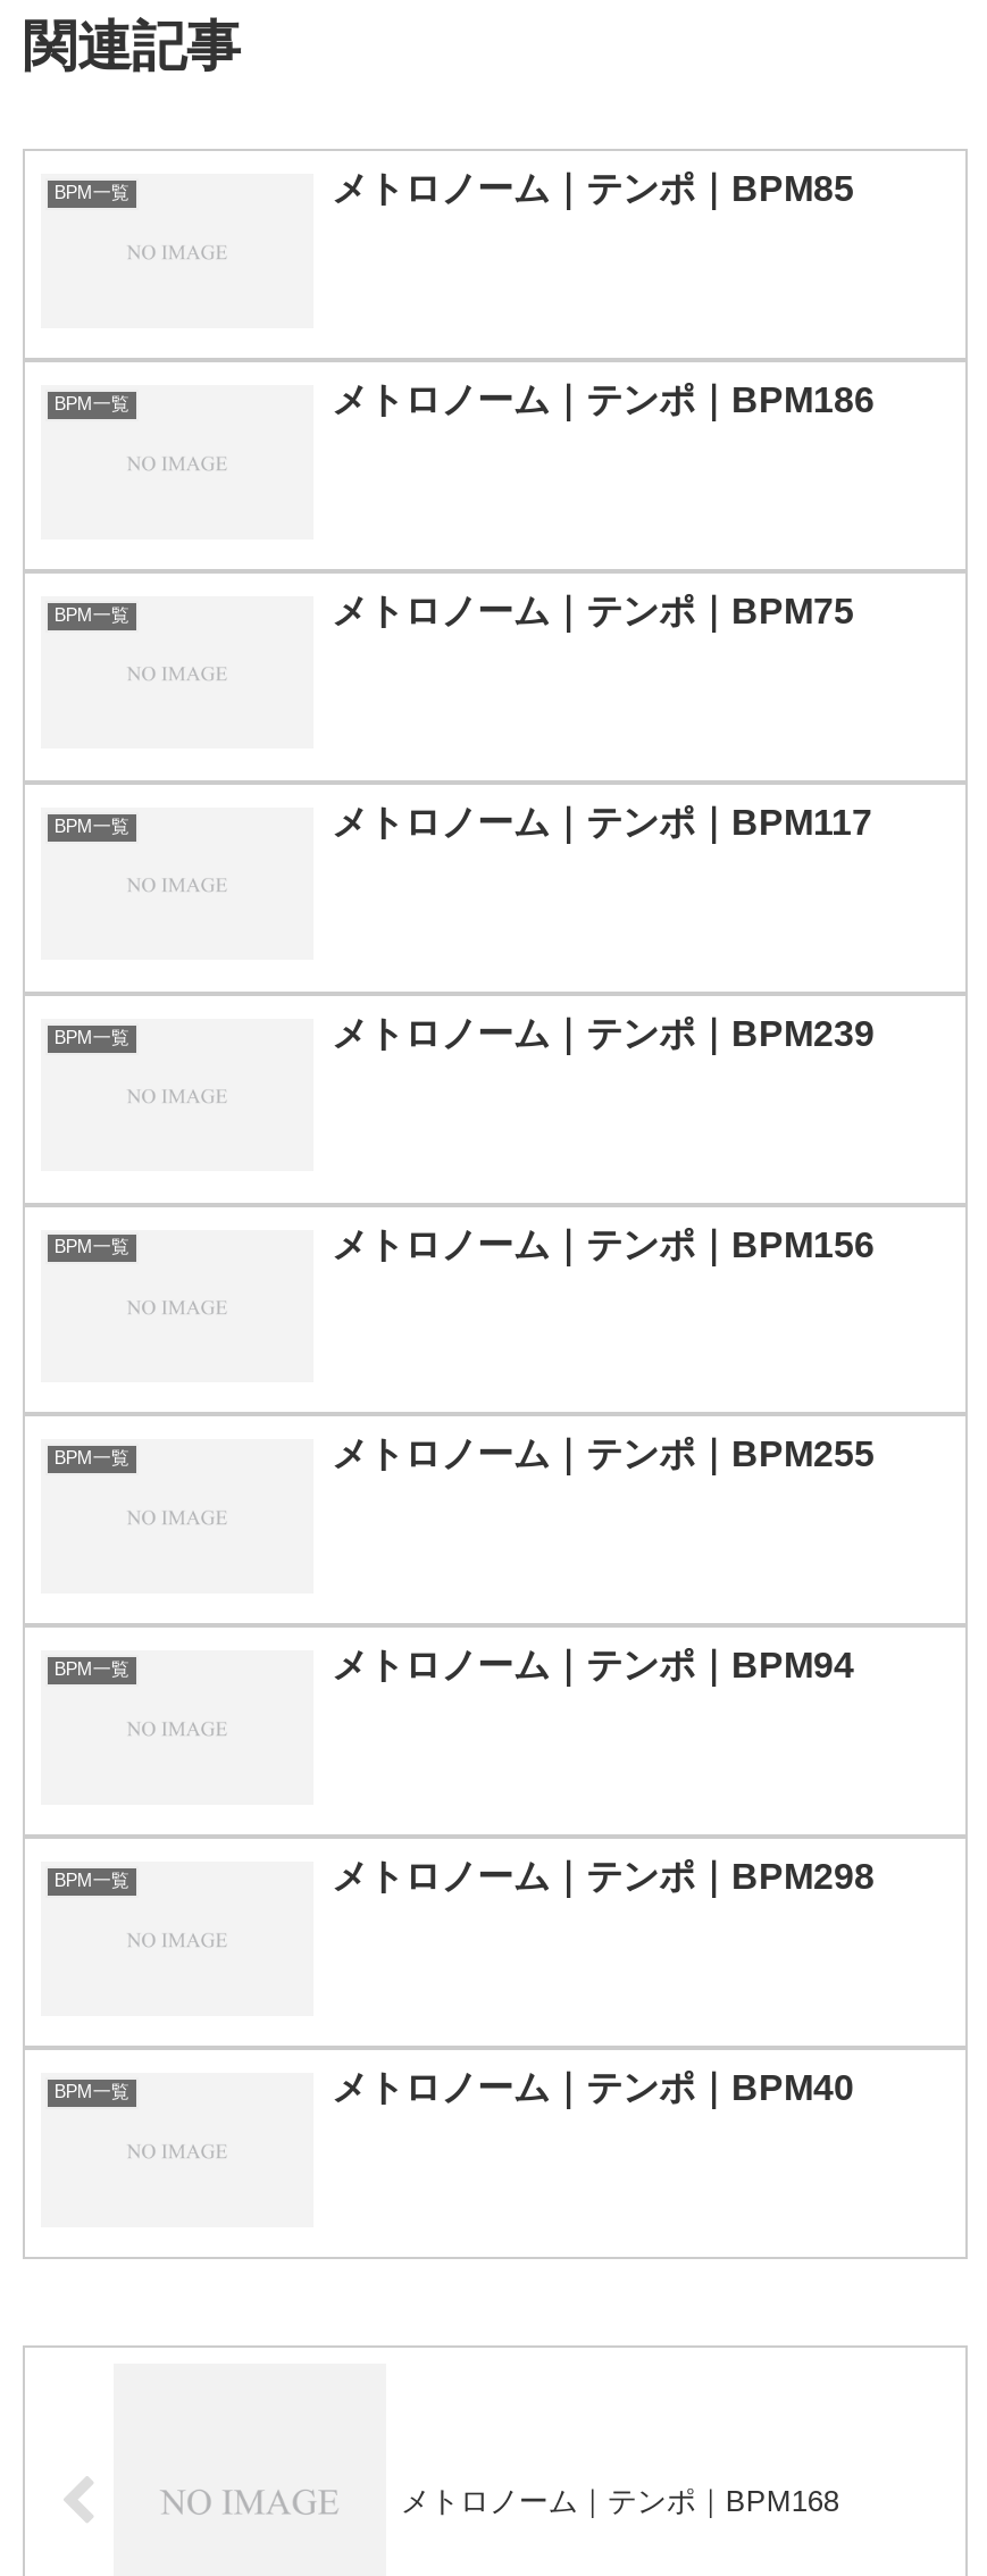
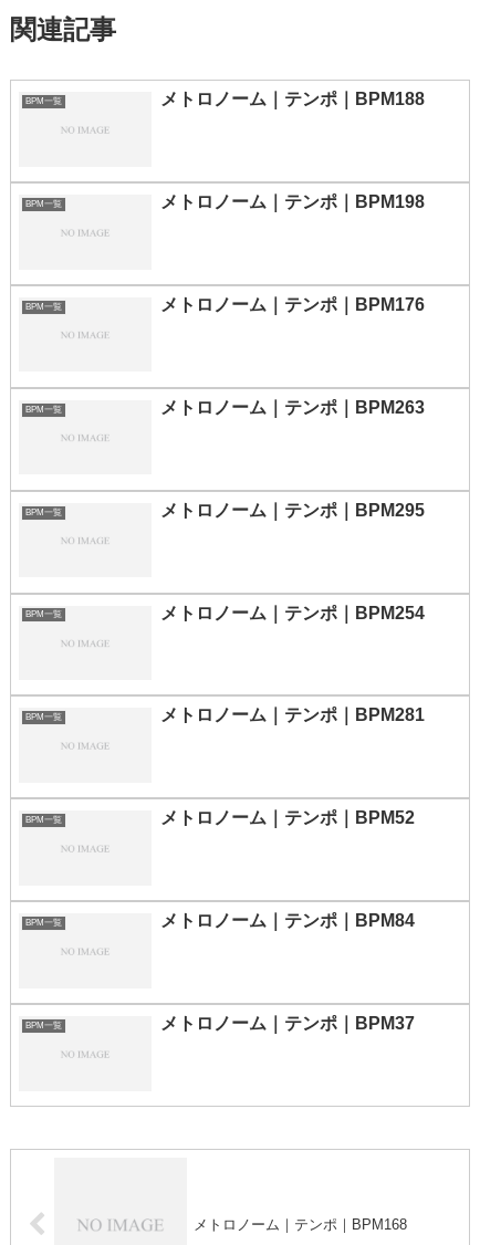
[332,169,854,208] メトロノーム｜テンポ｜BPM85 -> [160,90,425,108] メトロノーム｜テンポ｜BPM188
[332,380,875,419] メトロノーム｜テンポ｜BPM186 -> [160,192,425,211] メトロノーム｜テンポ｜BPM198
[332,592,854,630] メトロノーム｜テンポ｜BPM75 -> [160,295,425,314] メトロノーム｜テンポ｜BPM176
[332,803,872,841] メトロノーム｜テンポ｜BPM117 -> [160,398,425,417] メトロノーム｜テンポ｜BPM263
[332,1014,875,1052] メトロノーム｜テンポ｜BPM239 -> [160,501,425,519] メトロノーム｜テンポ｜BPM295
[332,1225,875,1263] メトロノーム｜テンポ｜BPM156 -> [160,603,425,622] メトロノーム｜テンポ｜BPM254
[332,1436,875,1474] メトロノーム｜テンポ｜BPM255 -> [160,706,425,725] メトロノーム｜テンポ｜BPM281
[332,1646,854,1685] メトロノーム｜テンポ｜BPM94 -> [160,809,415,827] メトロノーム｜テンポ｜BPM52
[332,1857,875,1896] メトロノーム｜テンポ｜BPM298 -> [160,911,415,930] メトロノーム｜テンポ｜BPM84
[332,2069,854,2107] メトロノーム｜テンポ｜BPM40 -> [160,1014,415,1033] メトロノーム｜テンポ｜BPM37

